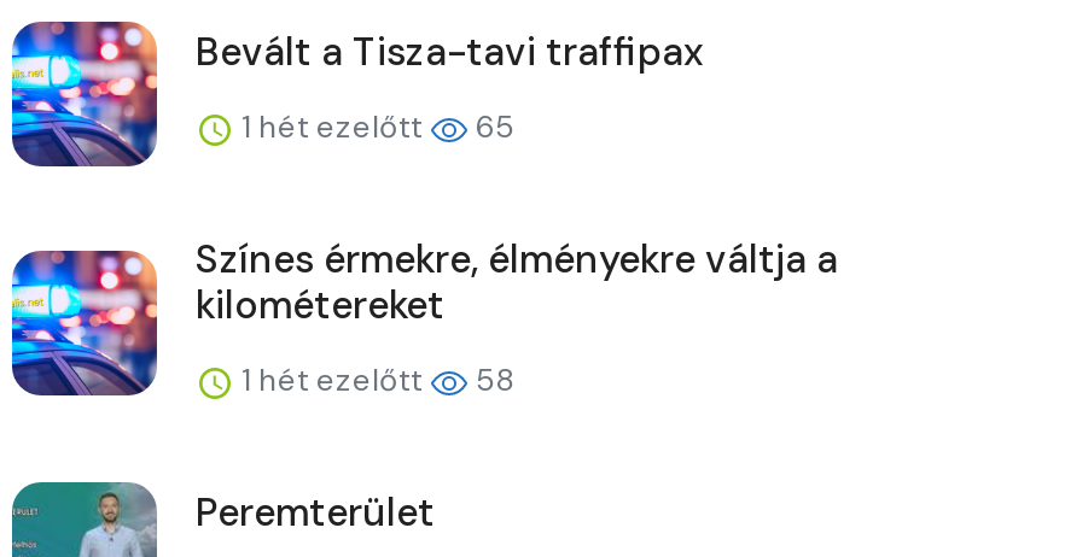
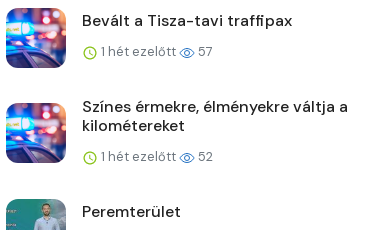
[234,106,514,147] 1 hét ezelőtt 65 -> [98,43,213,60] 1 hét ezelőtt 57
[234,359,514,400] 1 hét ezelőtt 58 -> [98,148,213,165] 1 hét ezelőtt 52

